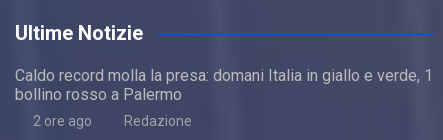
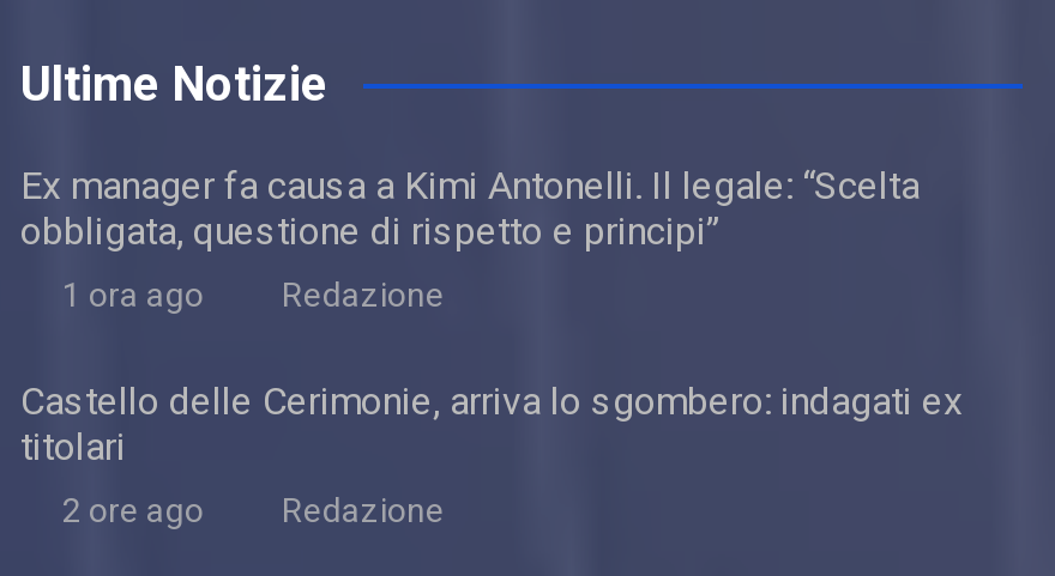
[15,66,433,104] Caldo record molla la presa: domani Italia in giallo e verde, 1 | bollino rosso a Palermo -> [20,163,963,469] Ex manager fa causa a Kimi Antonelli. Il legale: “Scelta | obbligata, questione di rispetto e principi” | 1 ora ago | Redazione | Castello delle Cerimonie, arriva lo sgombero: indagati ex | titolari

